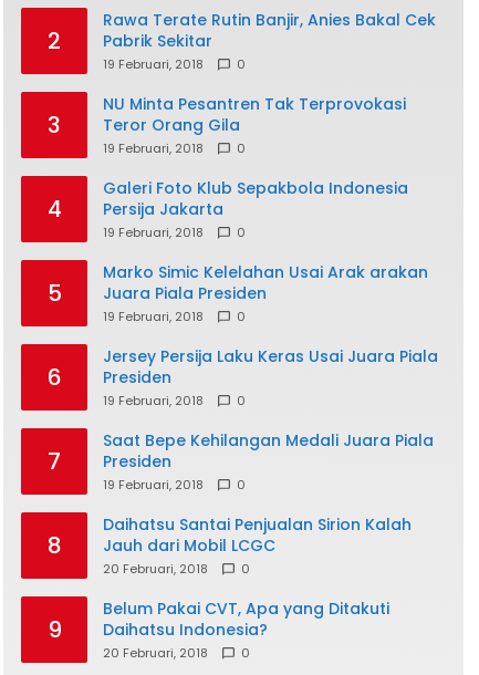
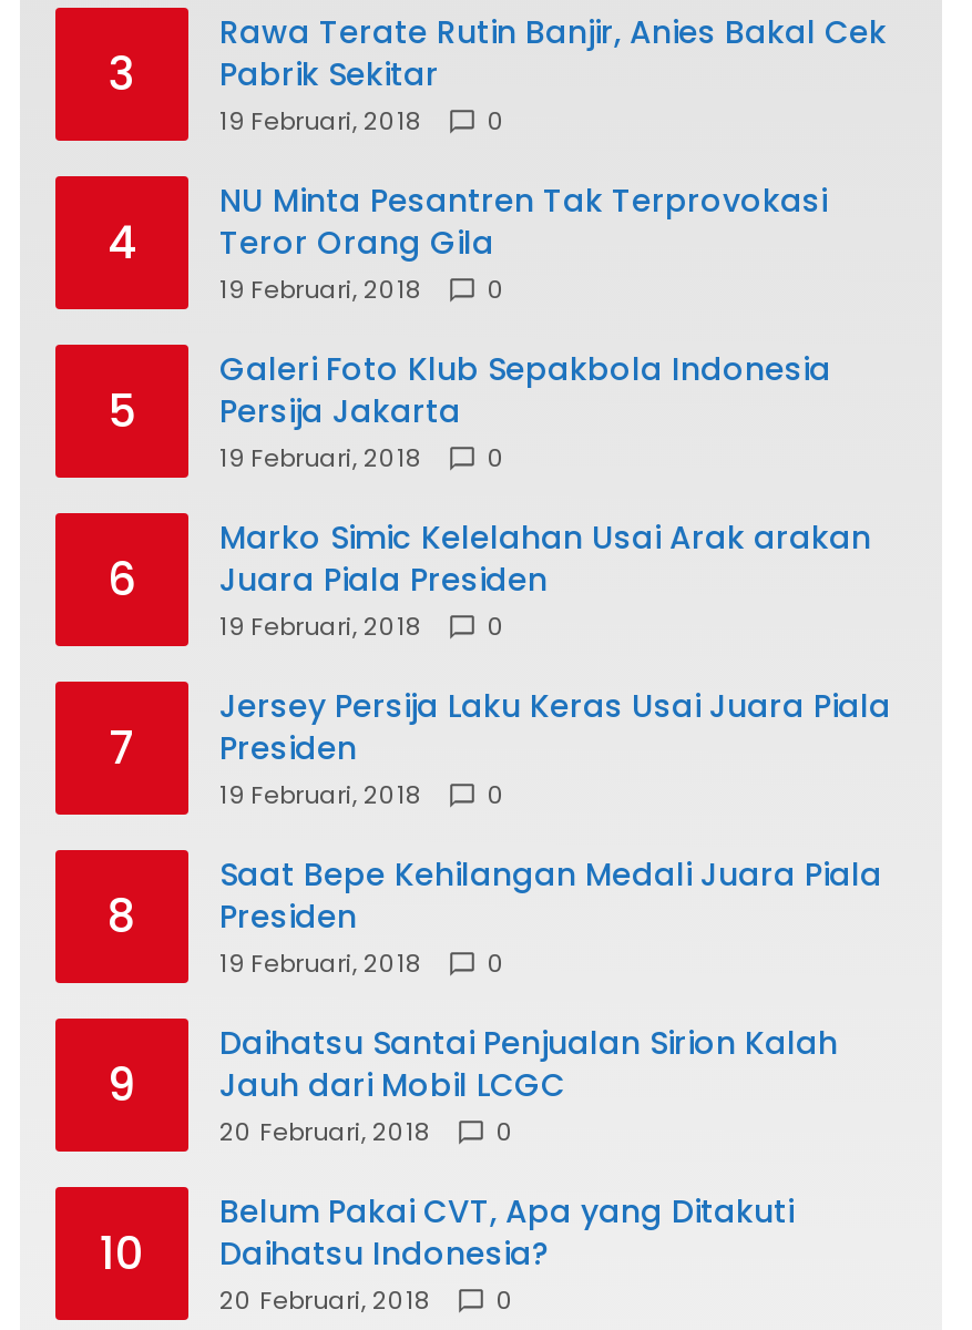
[48,26,212,57] 2 Pabrik Sekitar -> [109,44,439,106] 3 Pabrik Sekitar
[48,110,240,141] 3 Teror Orang Gila -> [108,213,494,275] 4 Teror Orang Gila
[47,194,223,225] 4 Persija Jakarta -> [108,381,461,443] 5 Persija Jakarta
[47,278,267,309] 5 Juara Piala Presiden -> [108,550,548,612] 6 Juara Piala Presiden
[47,362,171,393] 6 Presiden -> [109,718,357,780] 7 Presiden
[48,446,171,477] 7 Presiden -> [108,887,357,949] 8 Presiden
[47,531,275,562] 8 Jauh dari Mobil LCGC -> [108,1055,565,1117] 9 Jauh dari Mobil LCGC
[47,615,268,646] 9 Daihatsu Indonesia? -> [100,1224,550,1286] 10 Daihatsu Indonesia?

